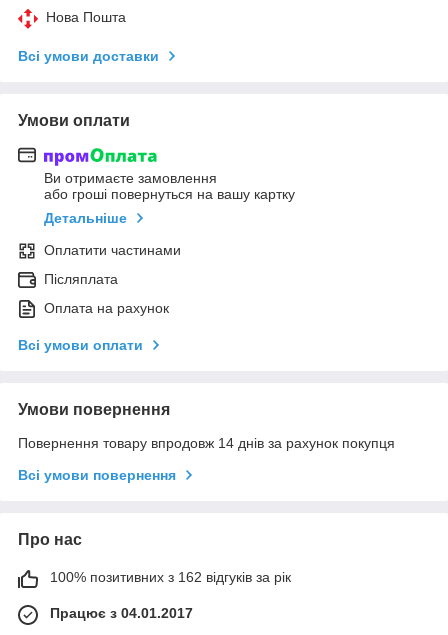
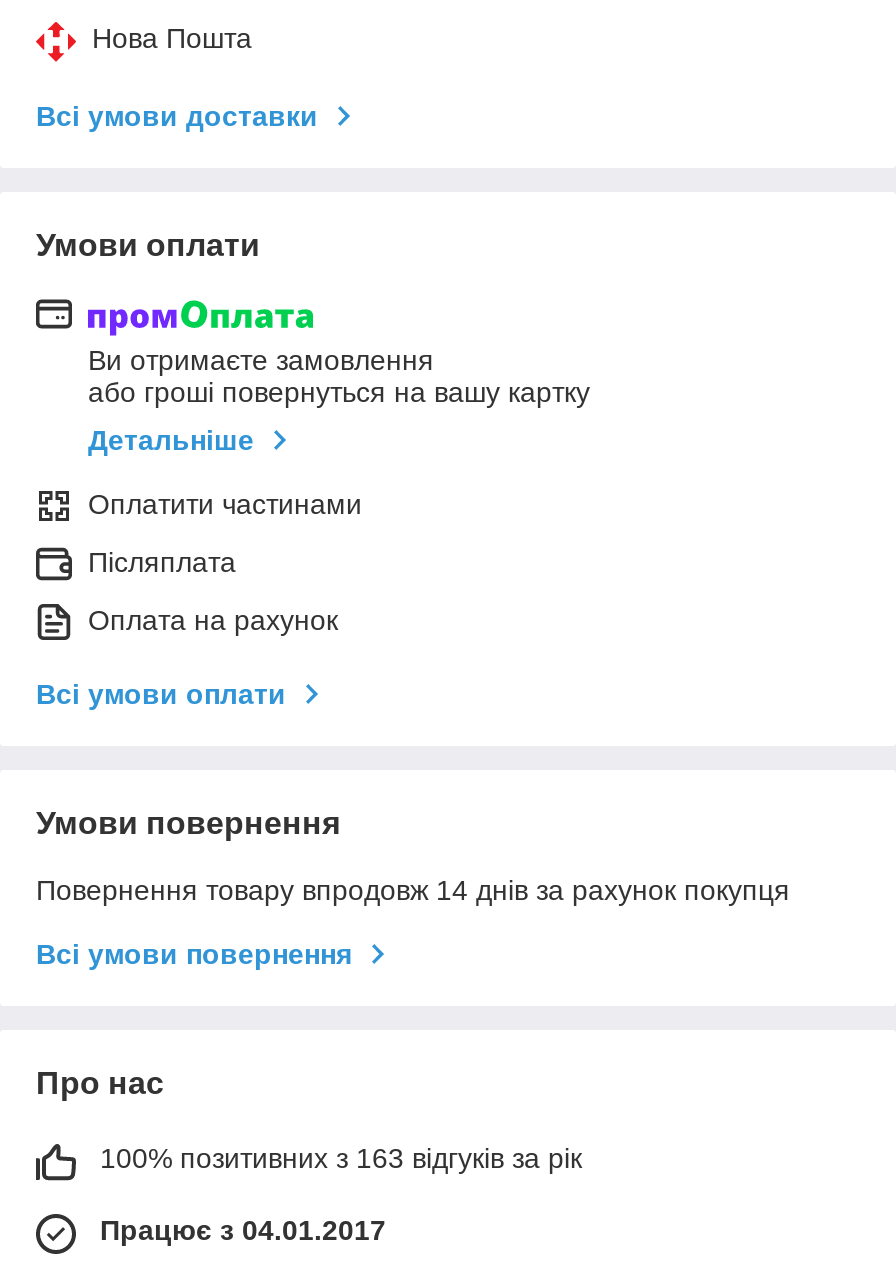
[50,569,291,585] 100% позитивних з 162 відгуків за рік -> [100,1142,582,1174] 100% позитивних з 163 відгуків за рік

